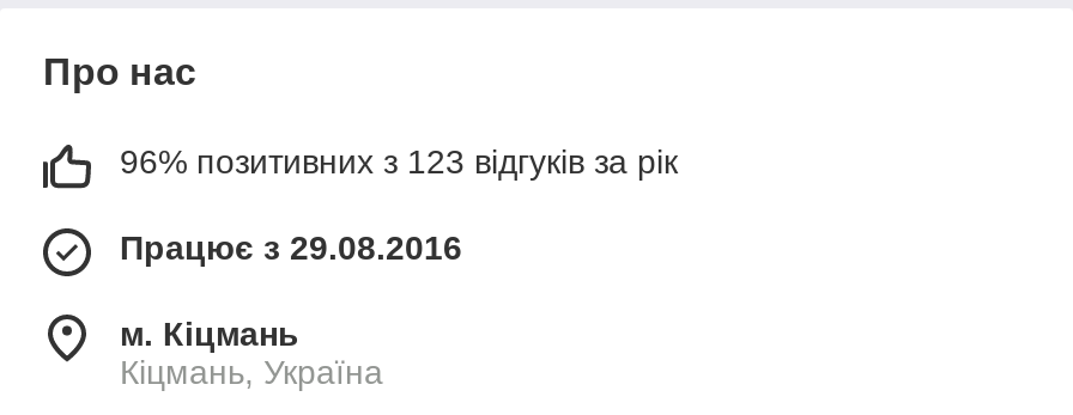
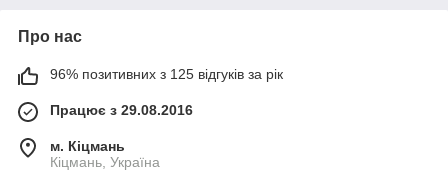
[120,142,678,180] 96% позитивних з 123 відгуків за рік -> [50,66,283,82] 96% позитивних з 125 відгуків за рік

